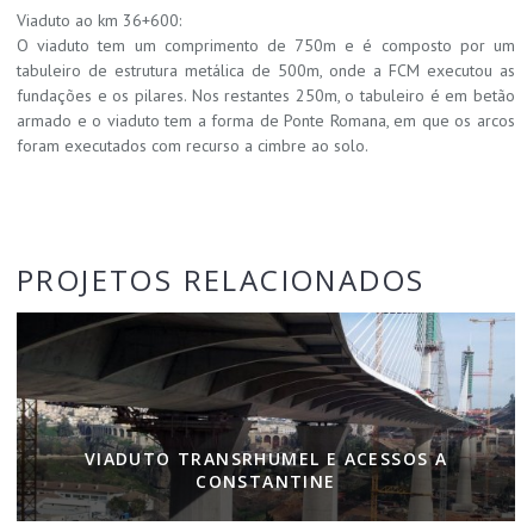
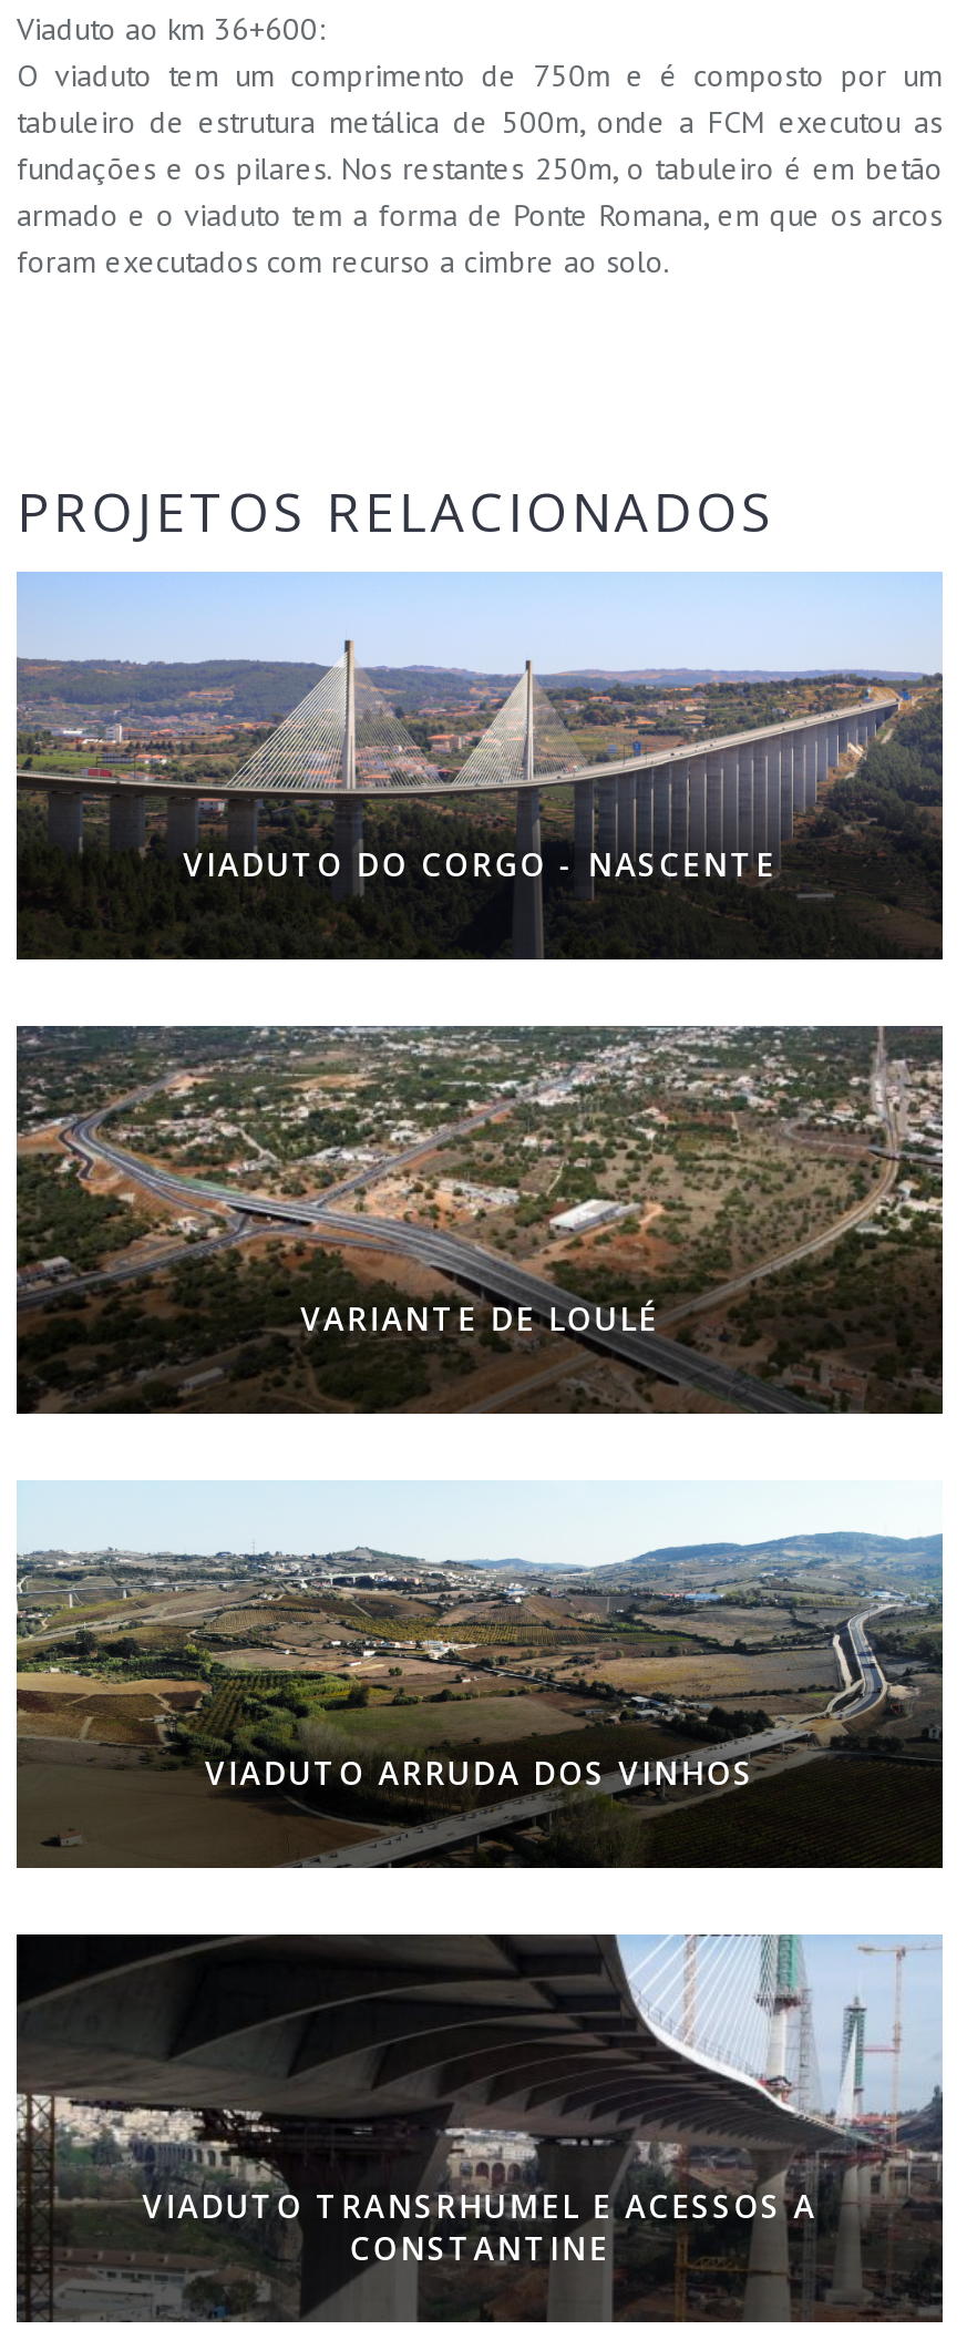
none -> [14,1024,945,1416] [image] | VARIANTE DE LOULÉ
none -> [14,1480,945,1870] [image] | VIADUTO ARRUDA DOS VINHOS
none -> [17,572,943,957] [image] | VIADUTO DO CORGO - NASCENTE

